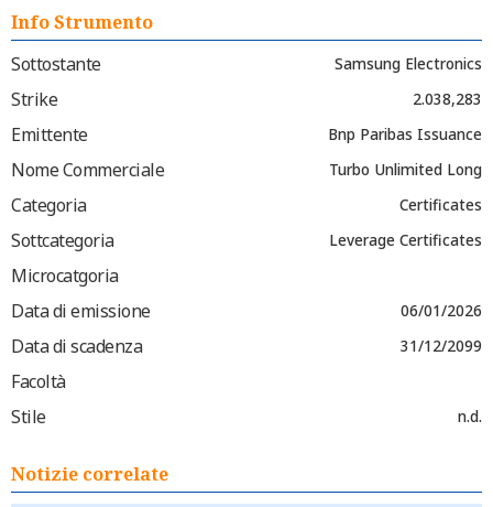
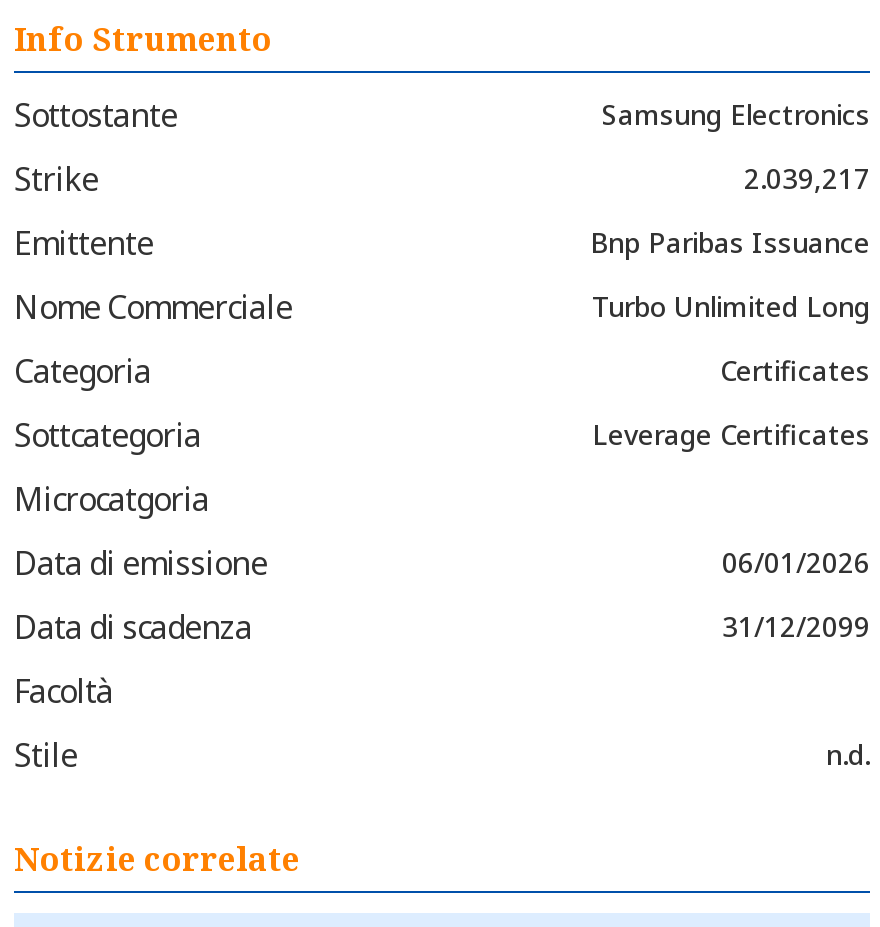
[413,88,482,109] 2.038,283 -> [744,159,870,197] 2.039,217

